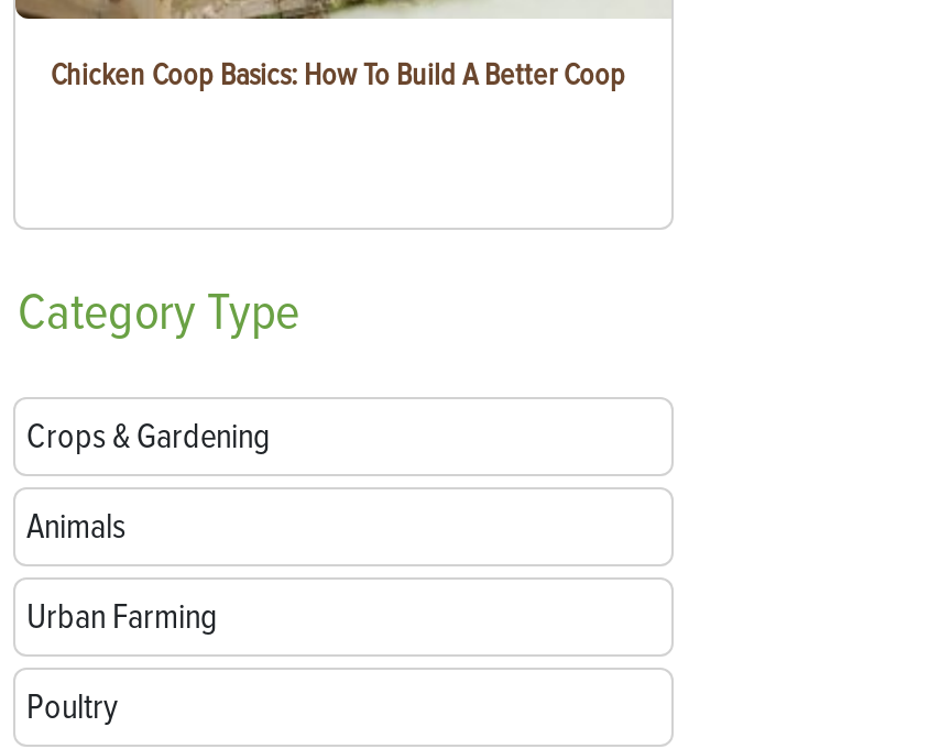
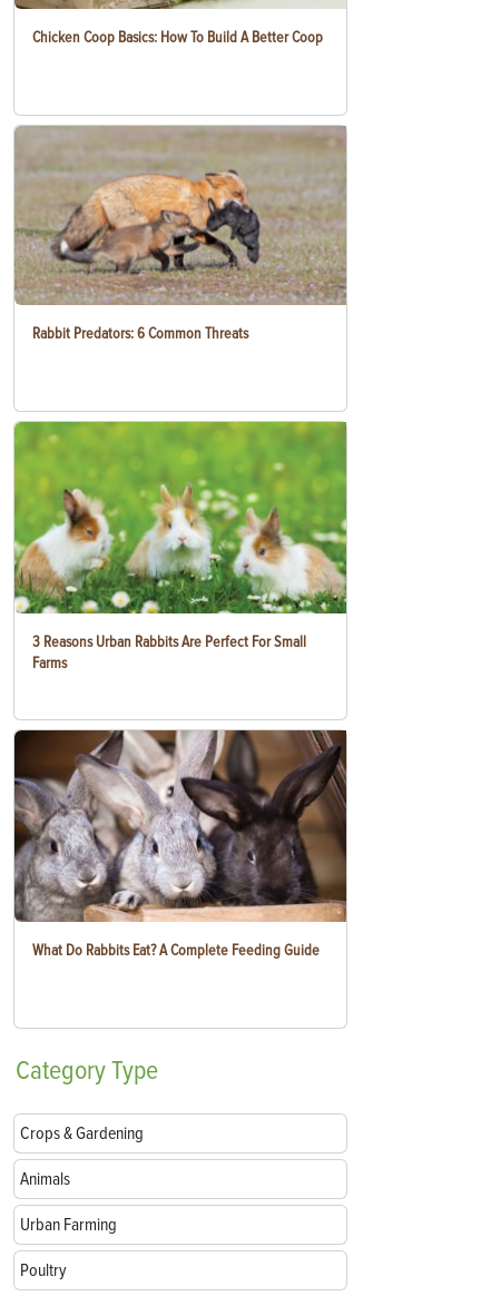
none -> [13,421,347,672] [image] | 3 Reasons Urban Rabbits Are Perfect For Small | Farms
none -> [13,729,347,959] [image] | What Do Rabbits Eat? A Complete Feeding Guide
none -> [14,125,346,343] [image] | Rabbit Predators: 6 Common Threats

